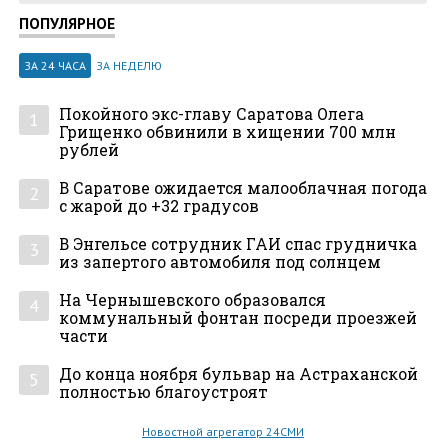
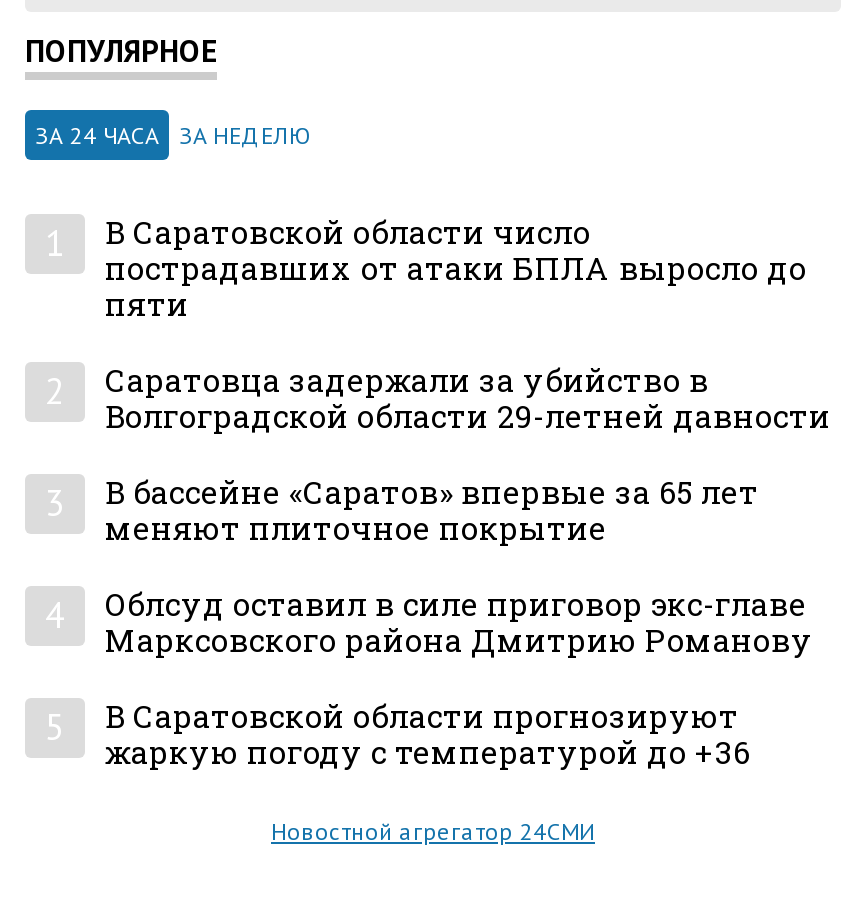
[59,104,396,160] Покойного экс-главу Саратова Олега | Грищенко обвинили в хищении 700 млн | рублей -> [105,212,807,324] В Саратовской области число | пострадавших от атаки БПЛА выросло до | пяти
[59,178,427,216] В Саратове ожидается малооблачная погода | с жарой до +32 градусов -> [105,360,831,436] Саратовца задержали за убийство в | Волгоградской области 29-летней давности
[59,234,417,272] В Энгельсе сотрудник ГАИ спас грудничка | из запертого автомобиля под солнцем -> [105,472,759,548] В бассейне «Саратов» впервые за 65 лет | меняют плиточное покрытие
[59,290,417,346] На Чернышевского образовался | коммунальный фонтан посреди проезжей | части -> [105,584,813,660] Облсуд оставил в силе приговор экс-главе | Марксовского района Дмитрию Романову
[59,364,418,402] До конца ноября бульвар на Астраханской | полностью благоустроят -> [105,696,751,772] В Саратовской области прогнозируют | жаркую погоду с температурой до +36

